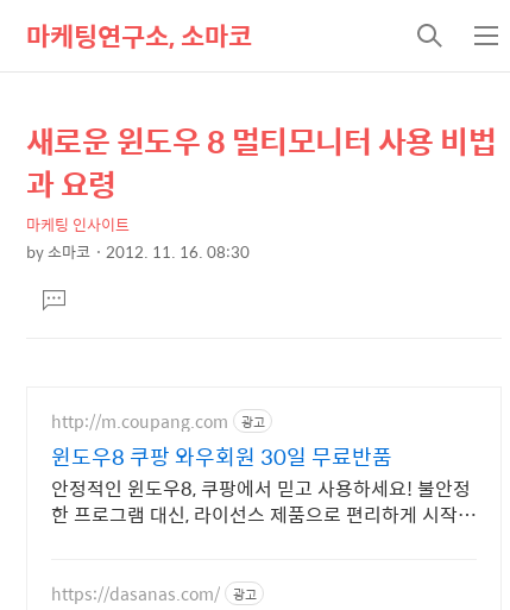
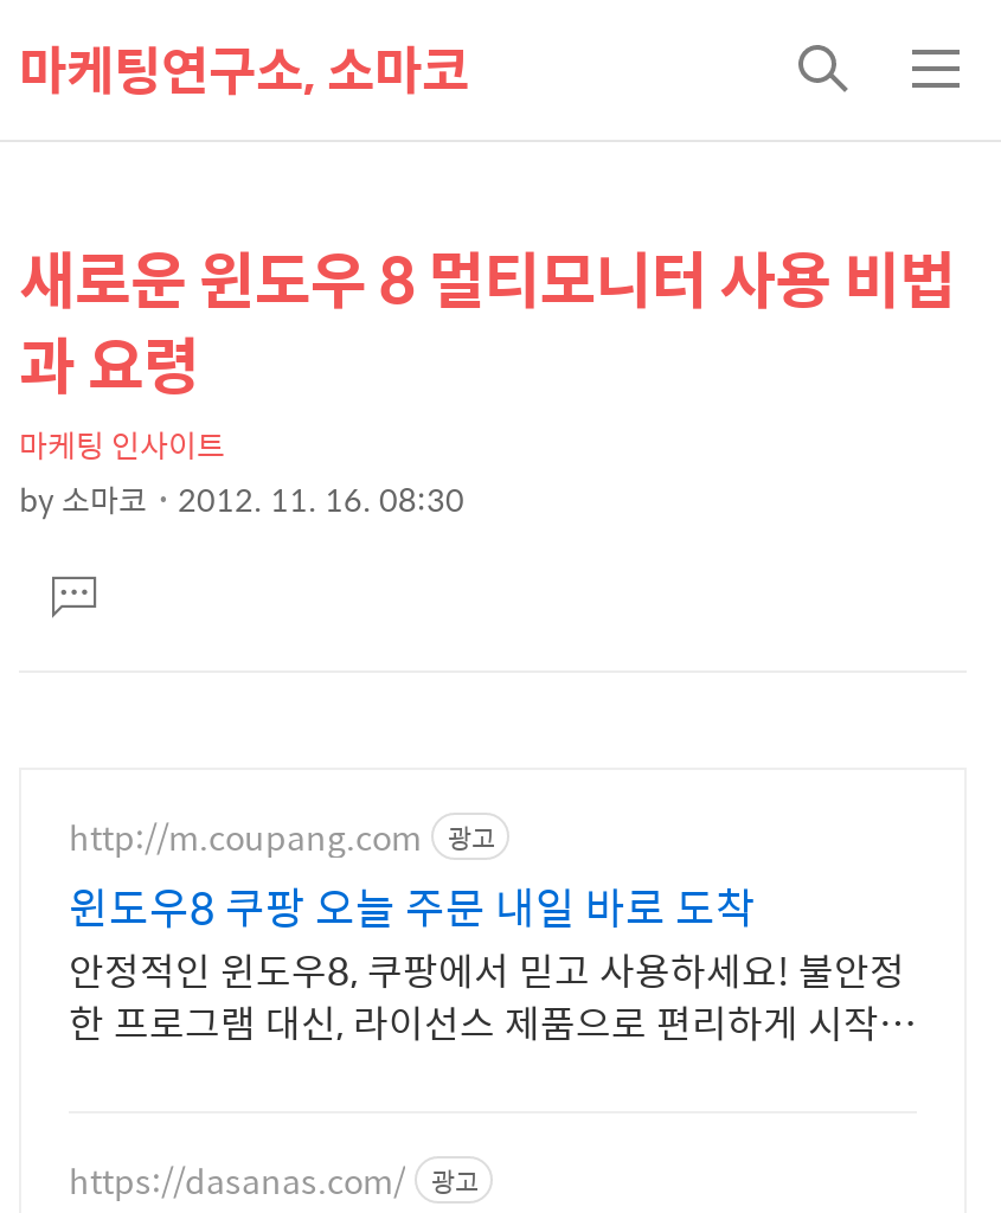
[51,440,392,472] 윈도우8 쿠팡 와우회원 30일 무료반품 -> [69,874,756,938] 윈도우8 쿠팡 오늘 주문 내일 바로 도착

